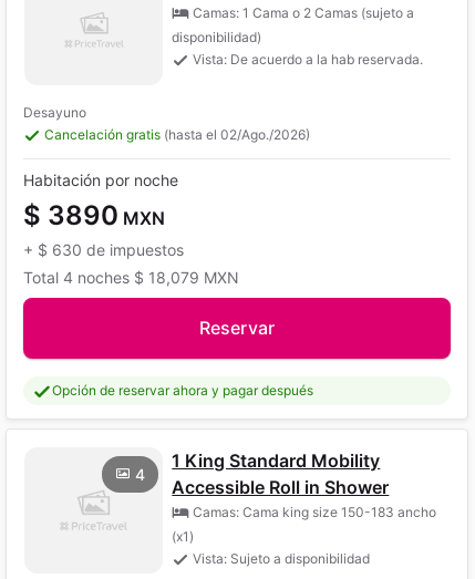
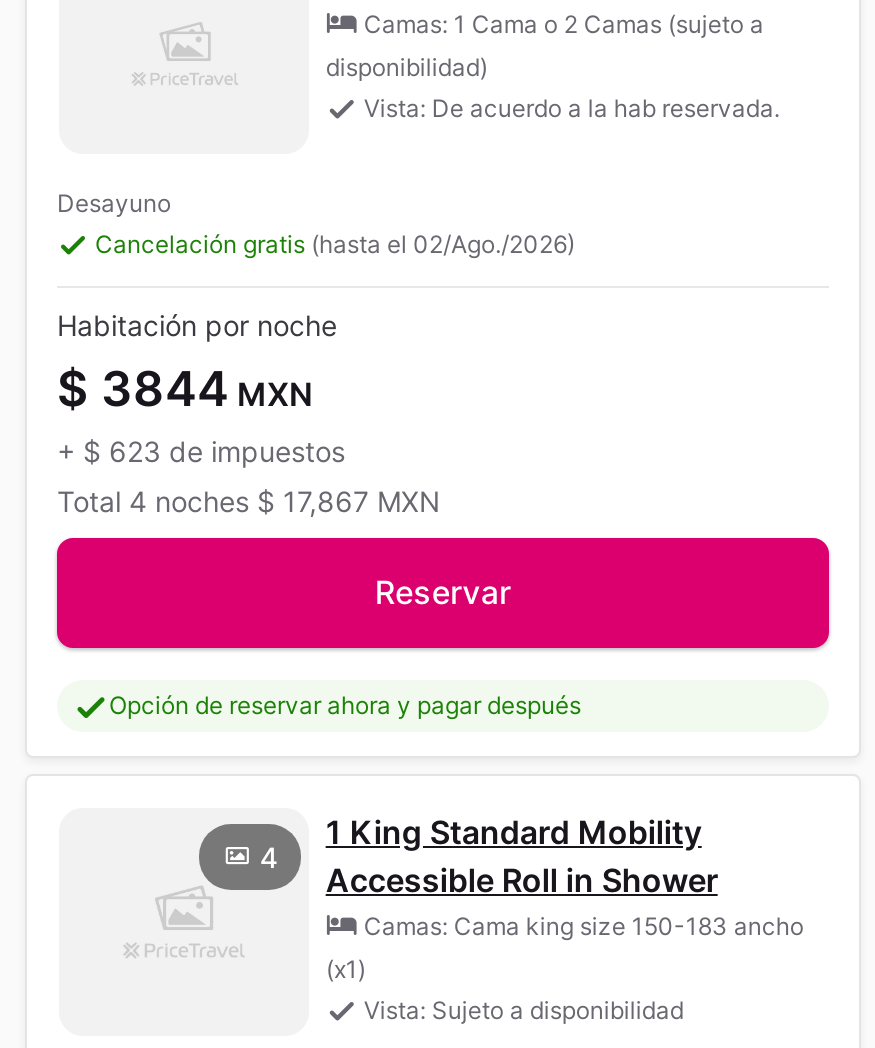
[23,199,165,231] $ 3890 MXN -> [57,359,313,417] $ 3844 MXN
[23,240,184,259] + $ 630 de impuestos -> [57,433,345,467] + $ 623 de impuestos
[23,267,239,286] Total 4 noches $ 18,079 MXN -> [57,483,441,517] Total 4 noches $ 17,867 MXN

